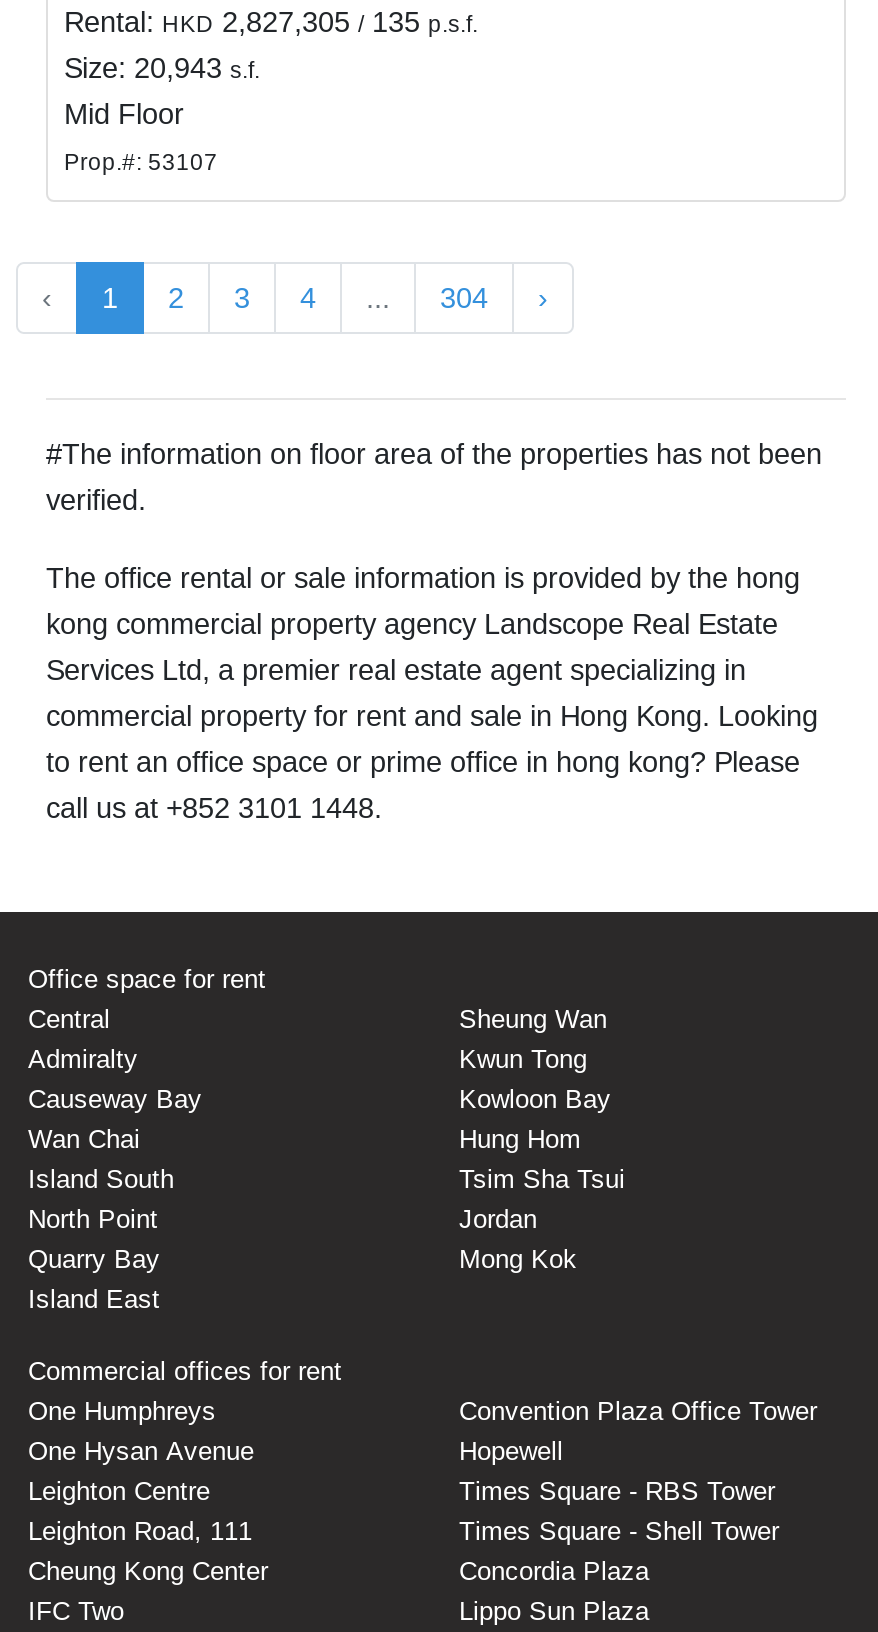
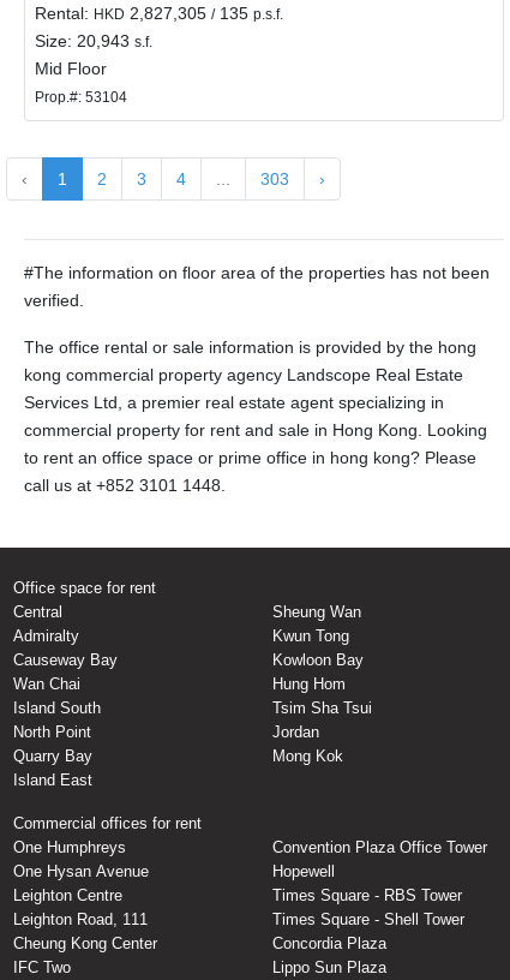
[64,150,218,174] Prop.#: 53107 -> [35,90,127,105] Prop.#: 53104
[440,282,488,314] 304 -> [260,170,289,189] 303

